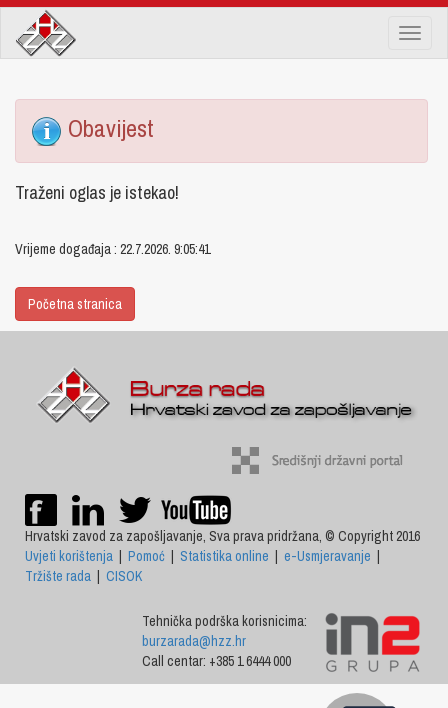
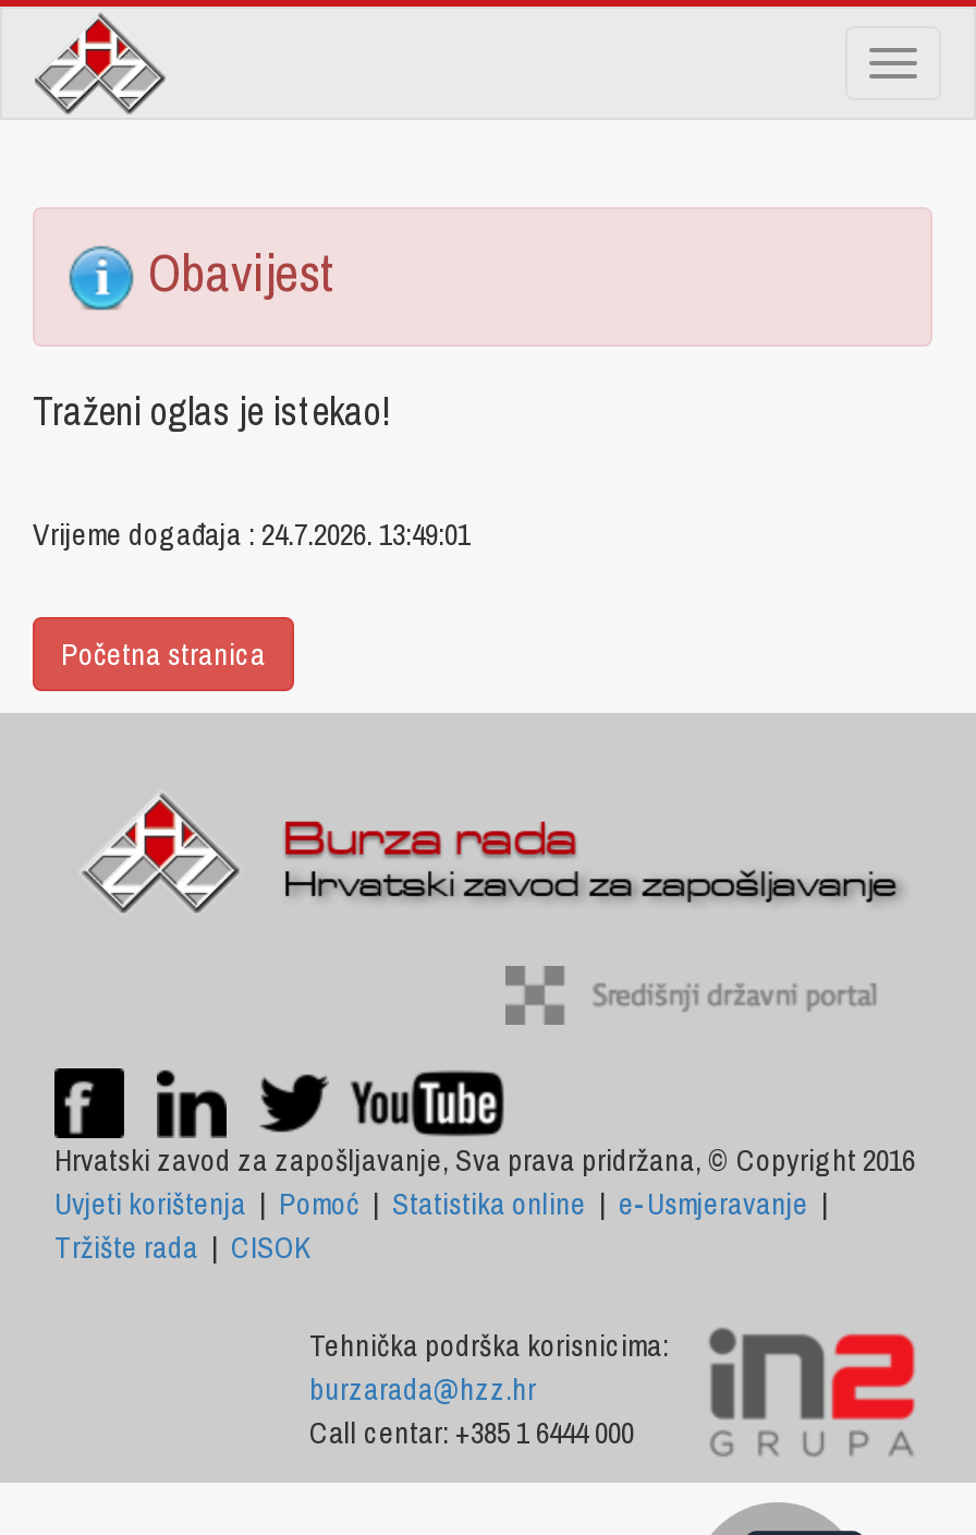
[15,240,210,258] Vrijeme događaja : 22.7.2026. 9:05:41 -> [33,515,471,554] Vrijeme događaja : 24.7.2026. 13:49:01

